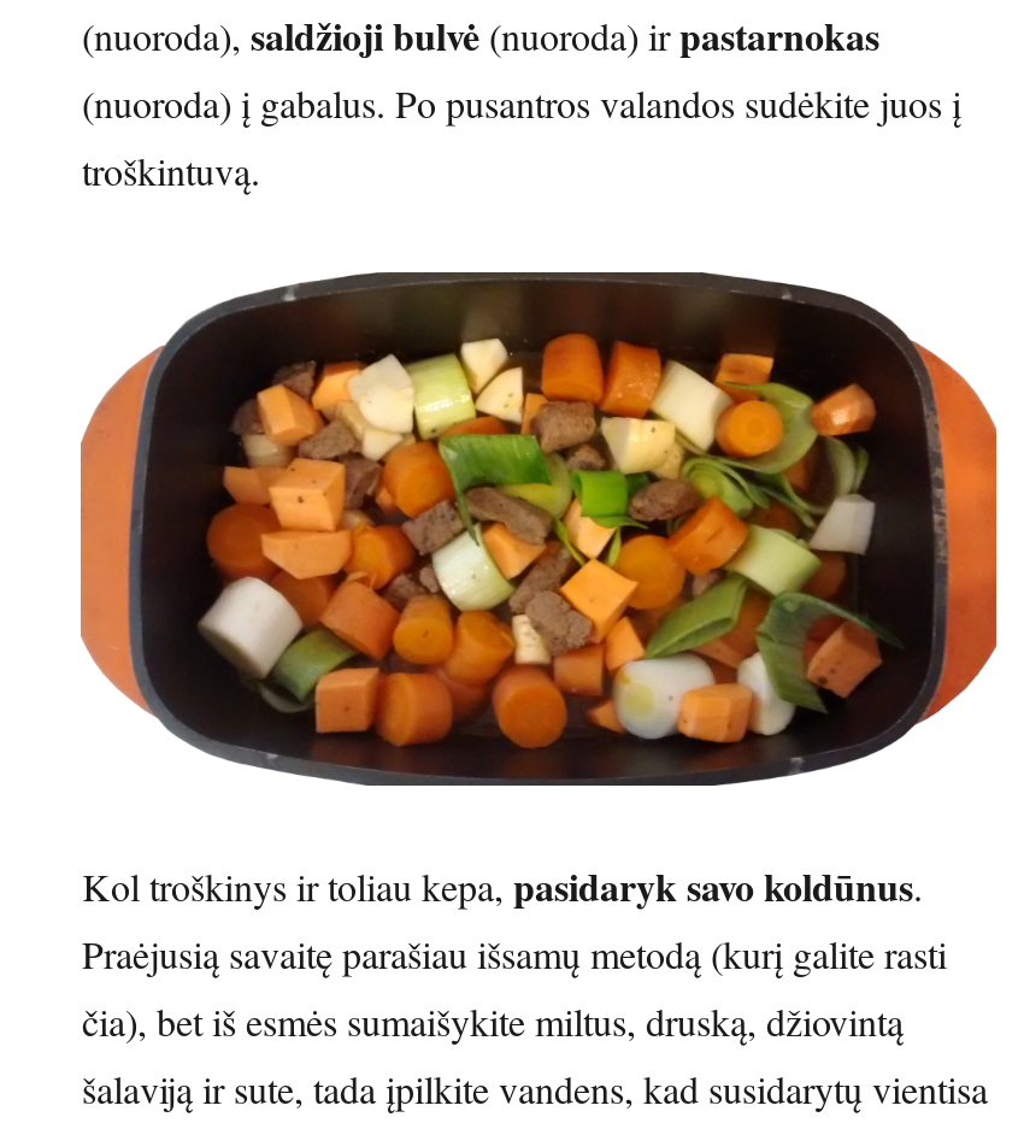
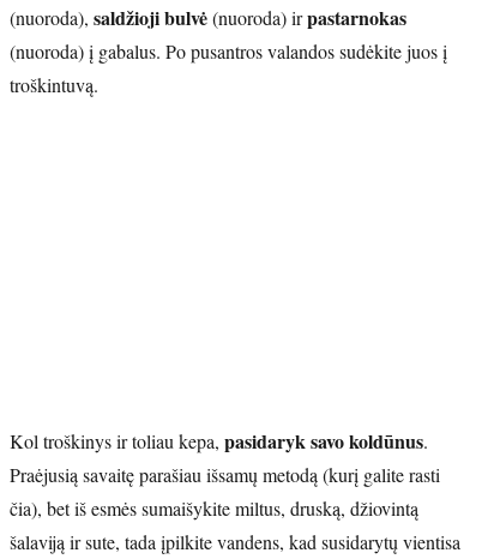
[78,270,999,788] [image] -> none

